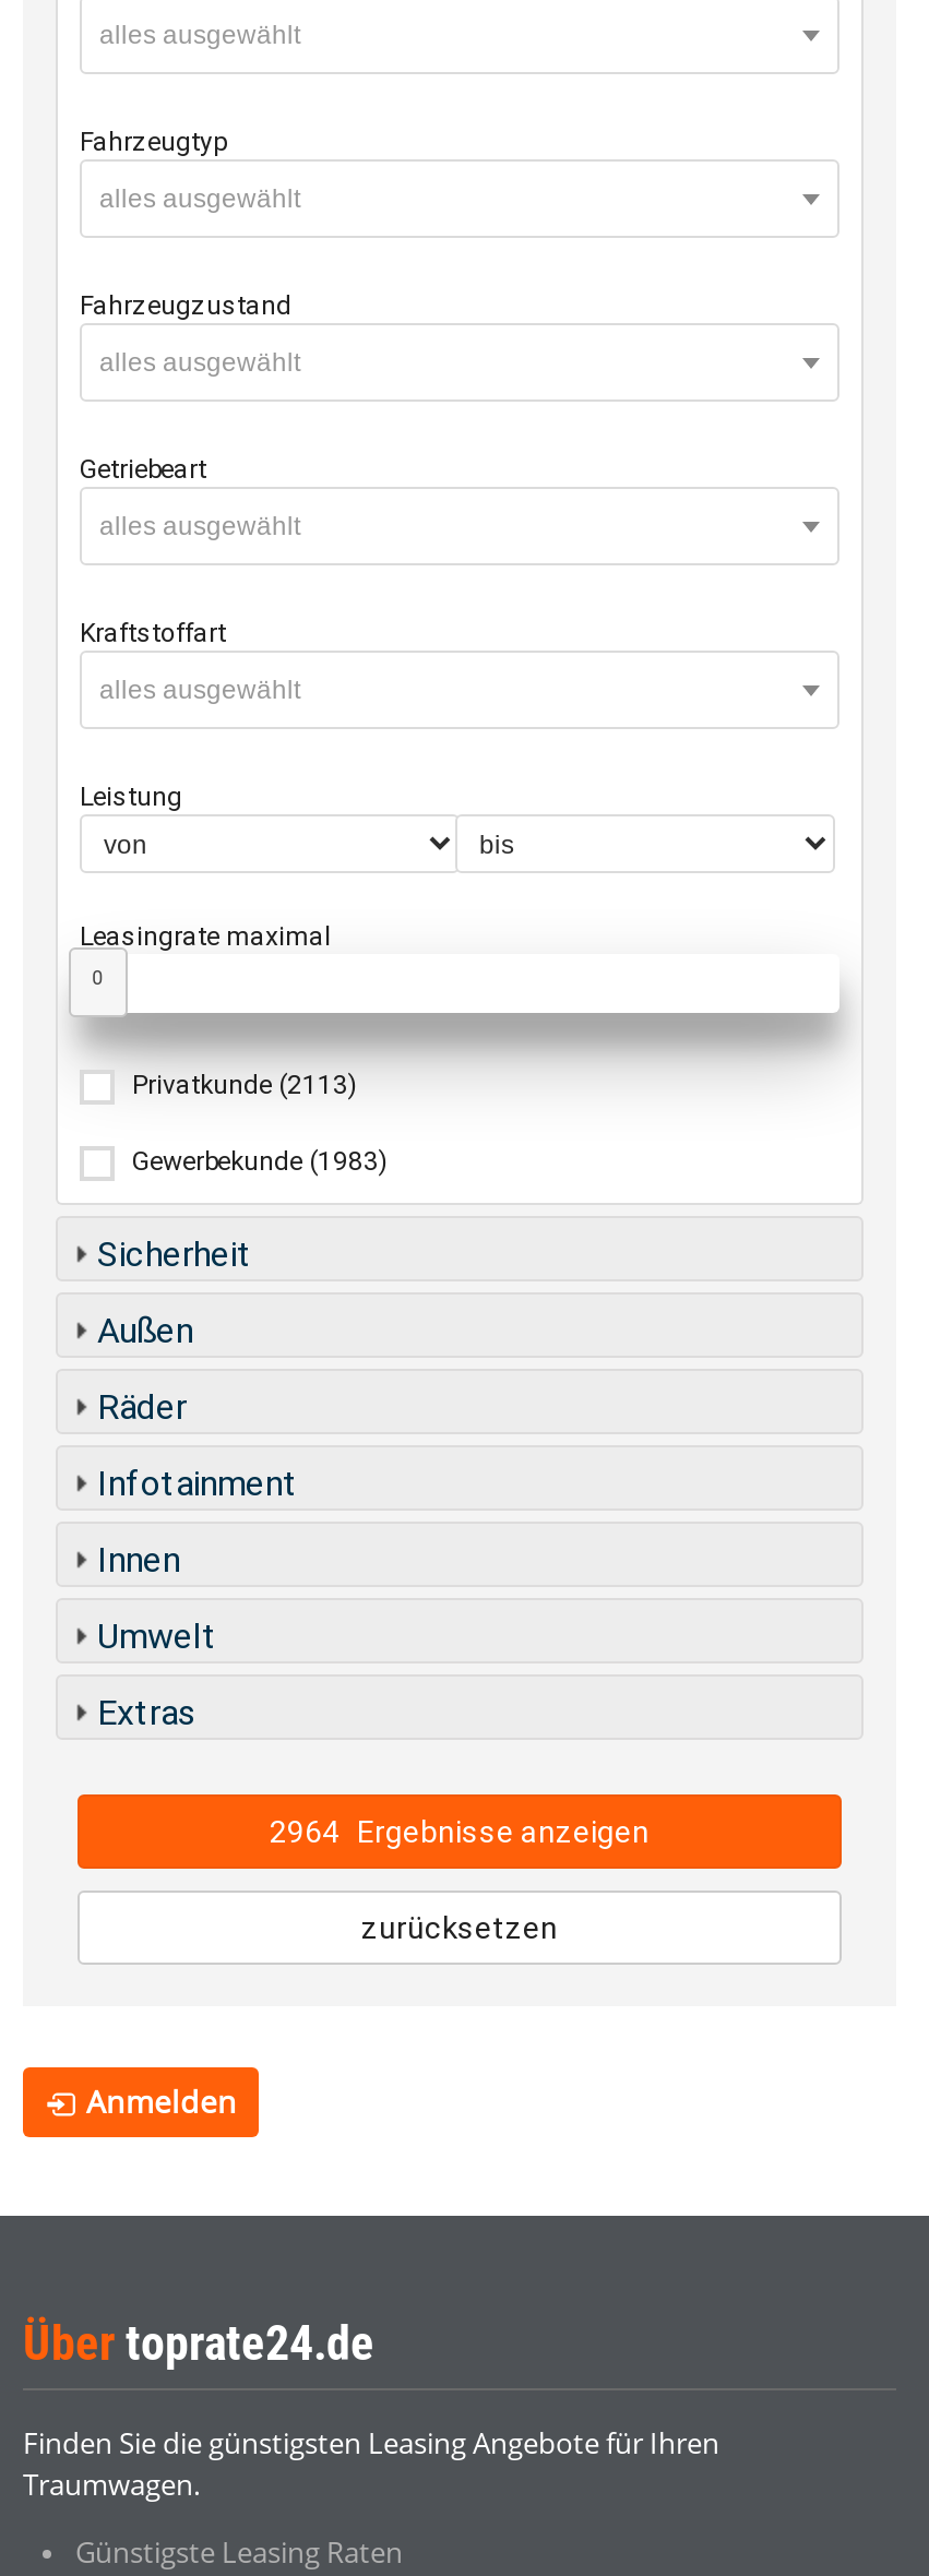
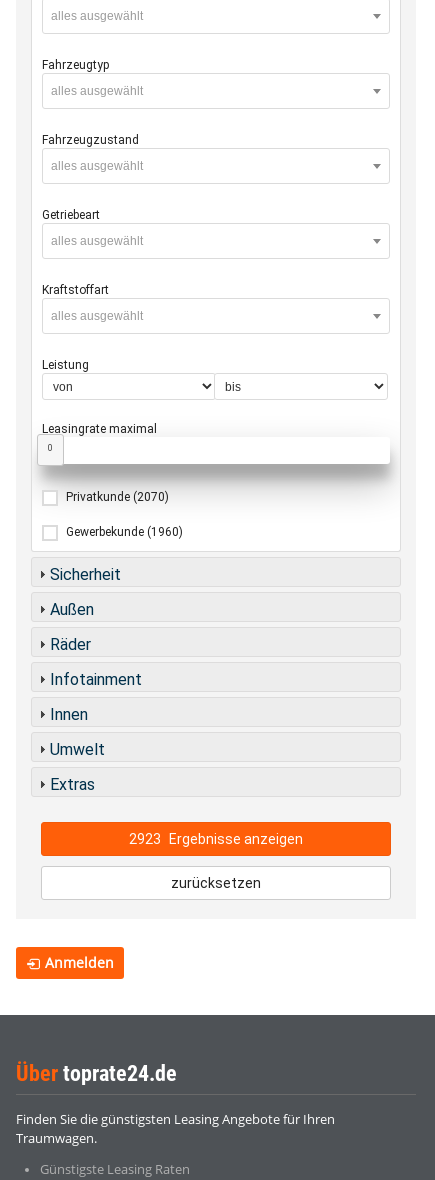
[132,1070,357,1100] Privatkunde (2113) -> [66,490,169,504] Privatkunde (2070)
[132,1146,388,1177] Gewerbekunde (1983) -> [66,525,183,539] Gewerbekunde (1960)
[270,1813,650,1848] 2964 Ergebnisse anzeigen -> [129,831,303,847] 2923 Ergebnisse anzeigen

